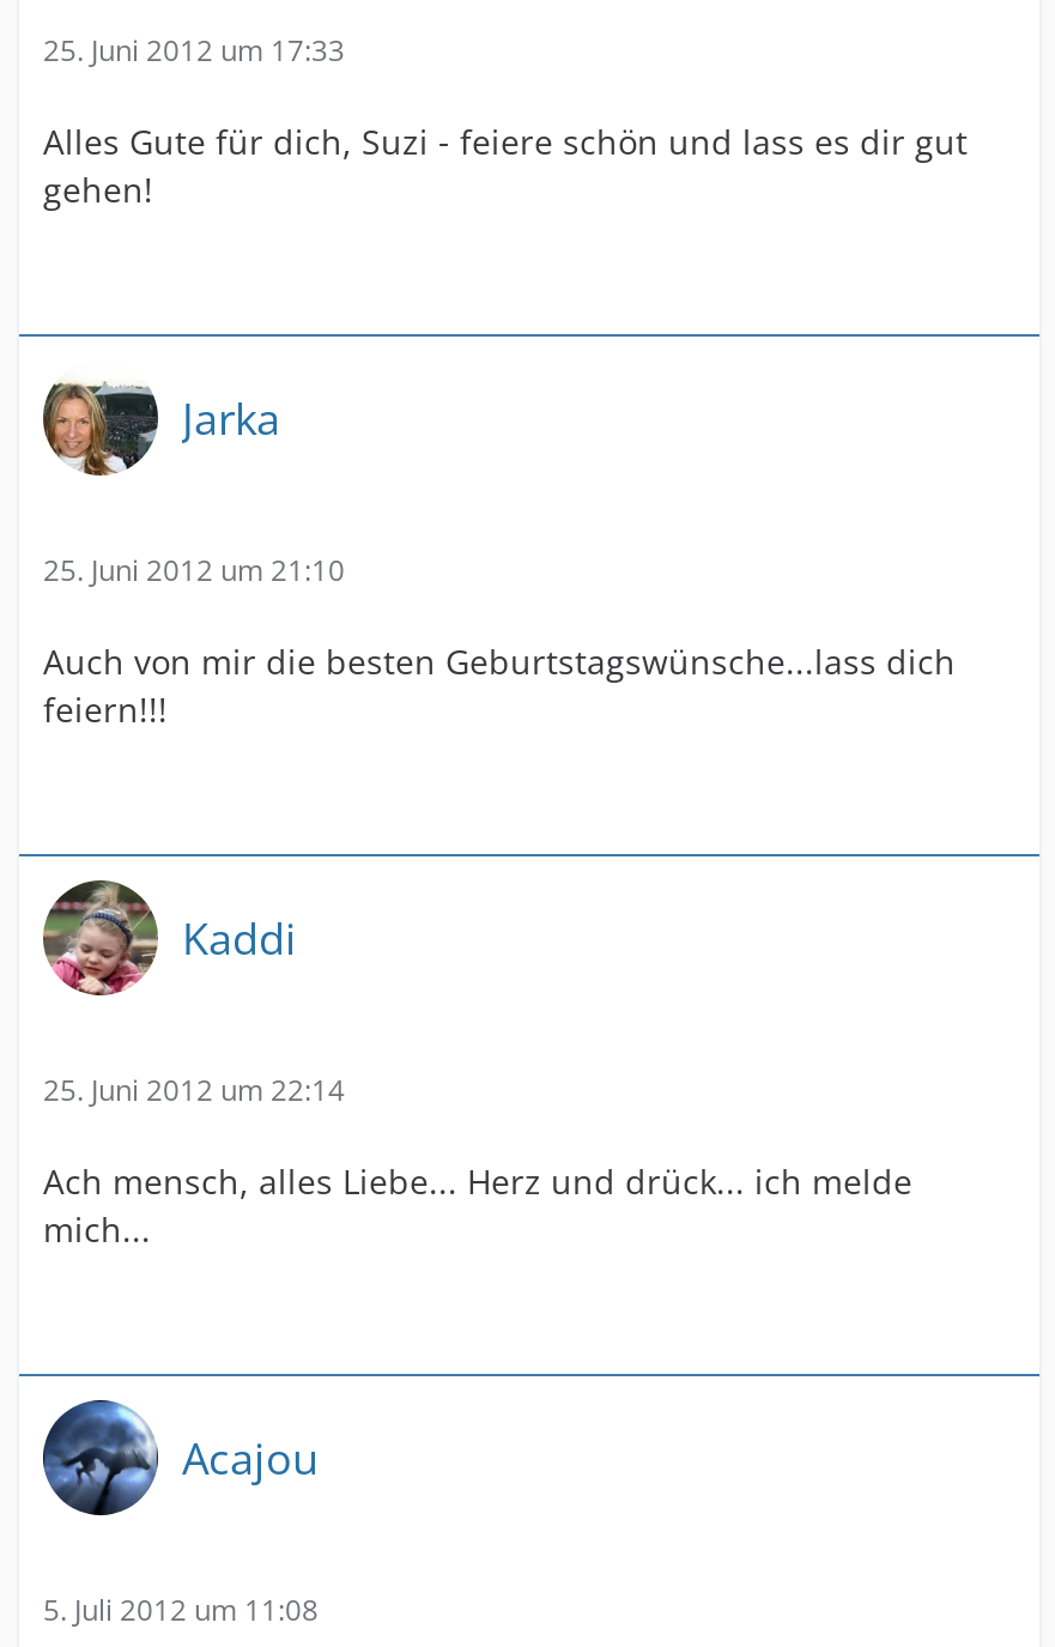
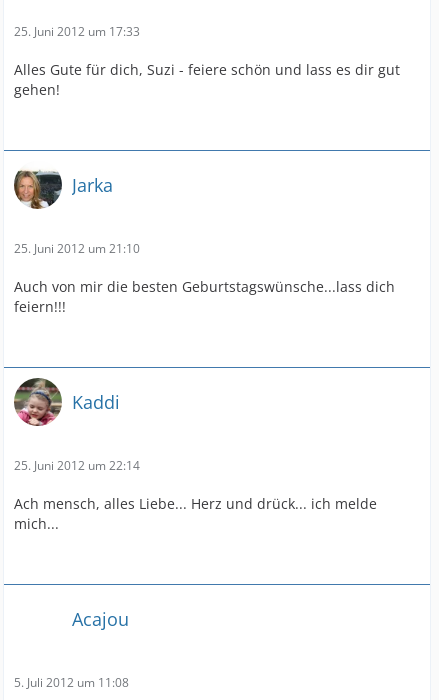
[41,1398,160,1518] [image] -> none

